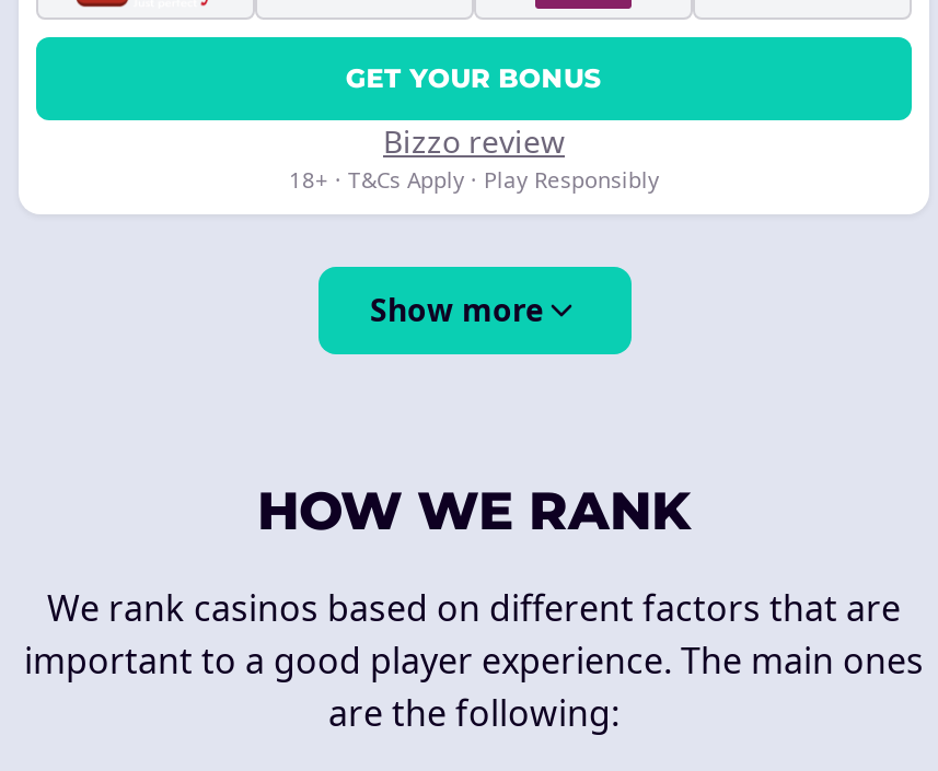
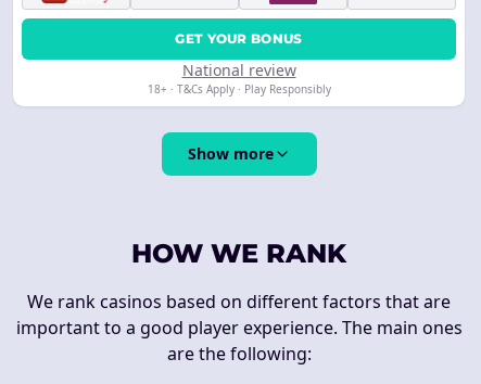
[383,120,565,162] Bizzo review -> [182,60,296,80] National review

